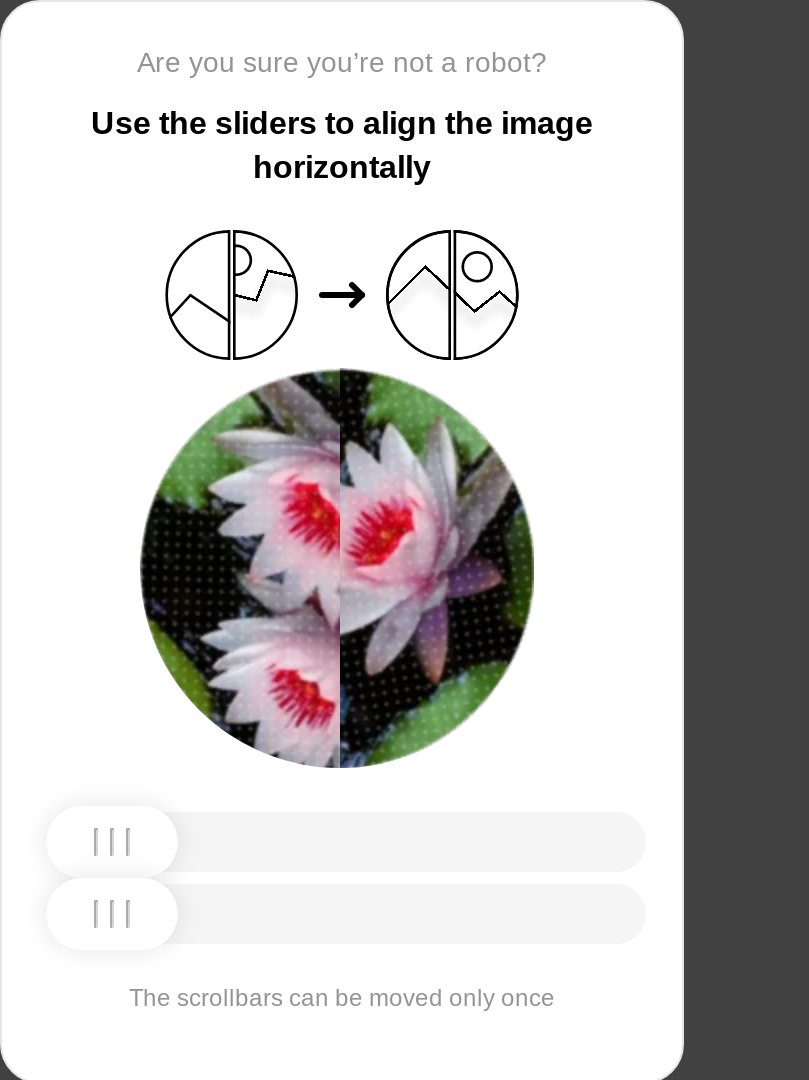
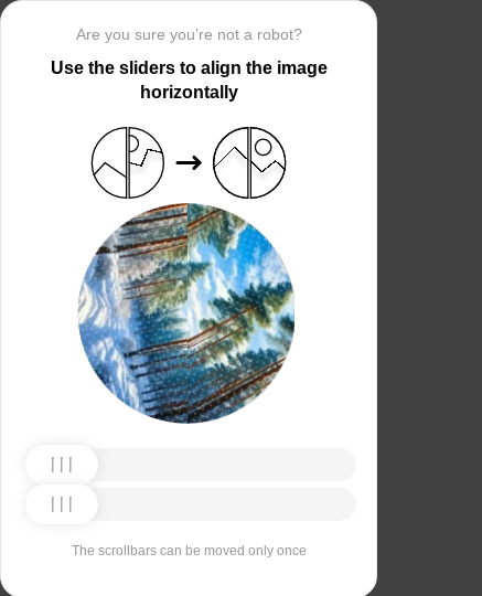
[138,370,536,768] [image] -> [77,203,296,423] [image]

